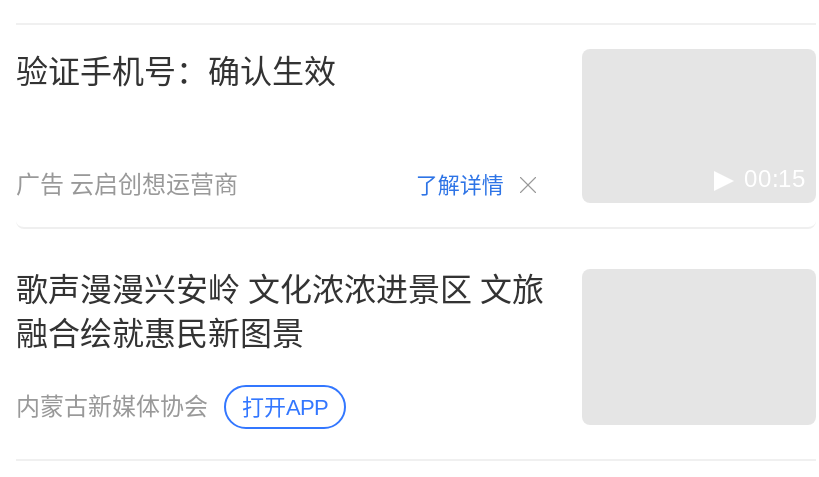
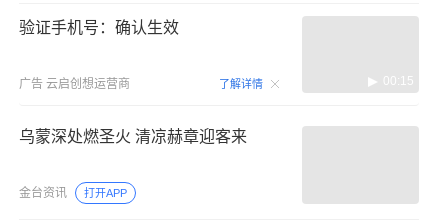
[16,273,544,351] 歌声漫漫兴安岭 文化浓浓进景区 文旅 | 融合绘就惠民新图景 -> [19,128,247,145] 乌蒙深处燃圣火 清凉赫章迎客来
[16,393,208,421] 内蒙古新媒体协会 -> [19,186,67,200] 金台资讯

